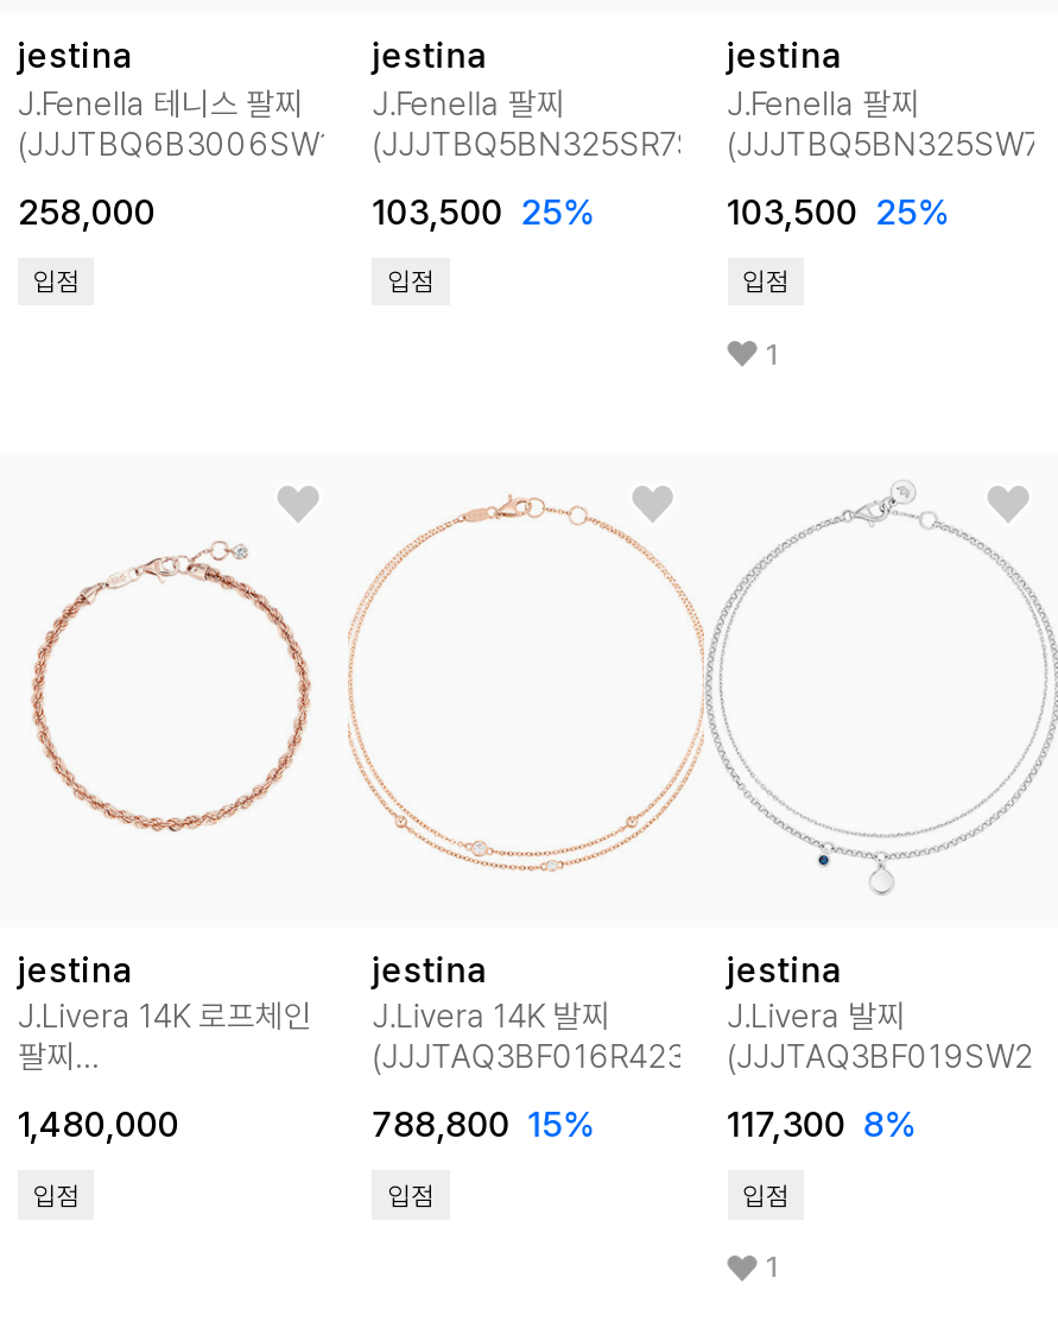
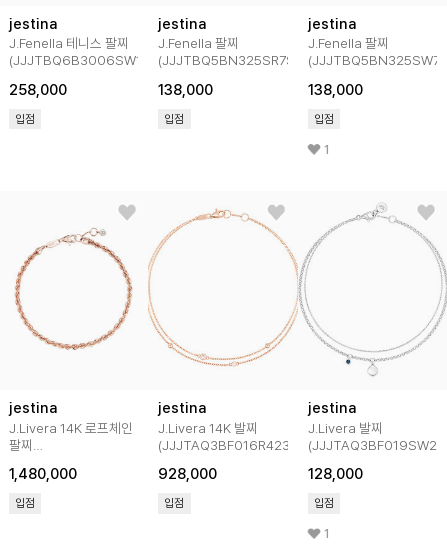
[372,191,594,234] 103,500 25% -> [158,81,213,99] 138,000
[727,191,949,234] 103,500 25% -> [308,81,363,99] 138,000
[372,1104,594,1147] 788,800 15% -> [158,465,217,483] 928,000
[727,1104,916,1147] 117,300 8% -> [308,465,363,483] 128,000

